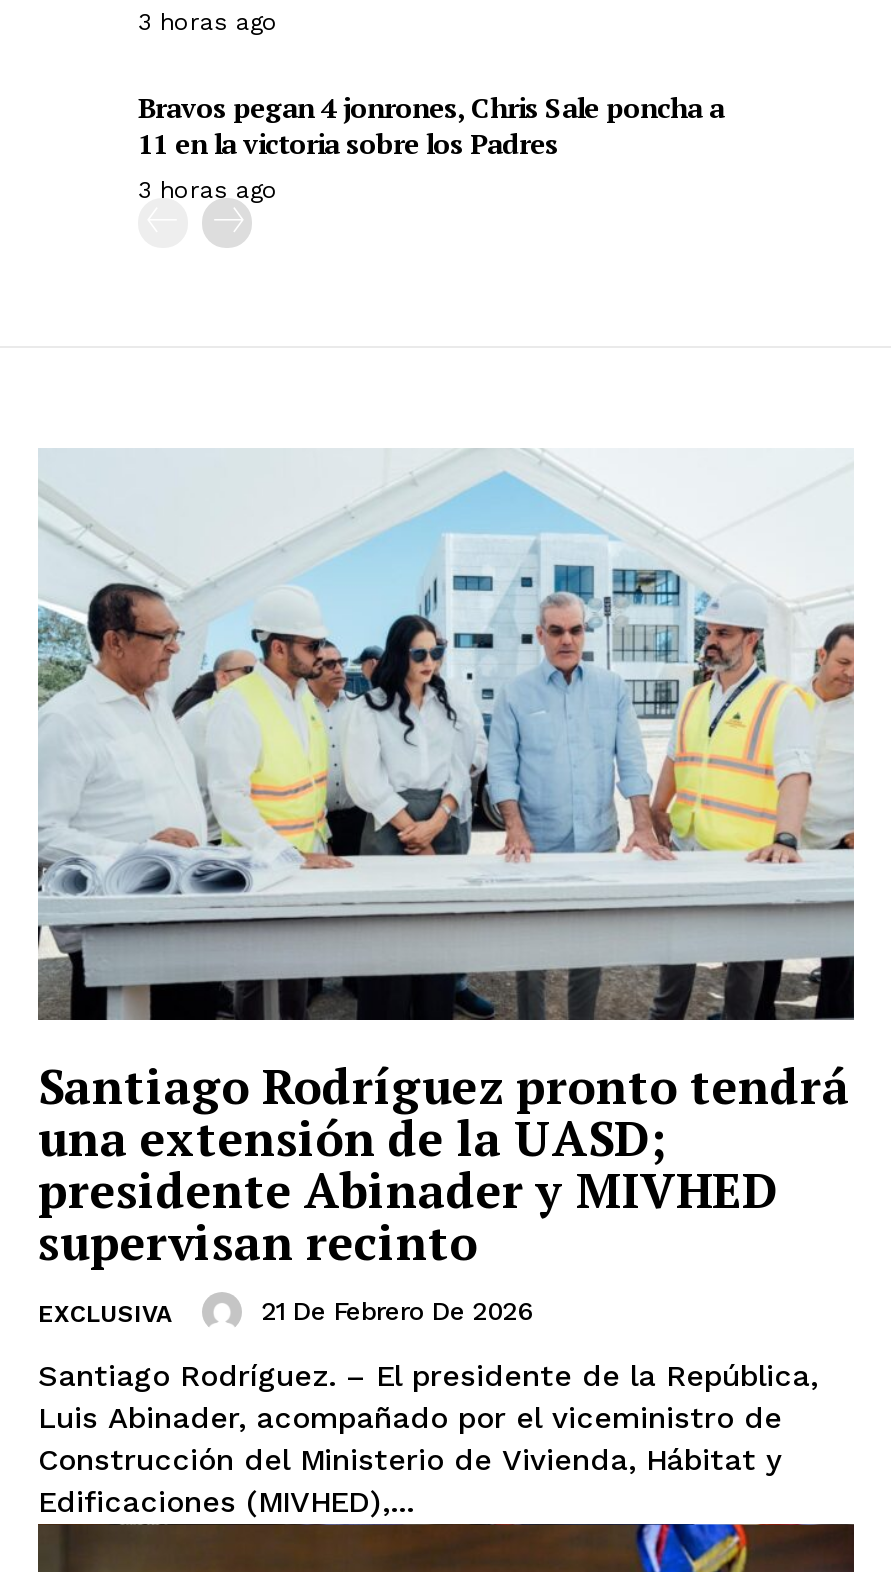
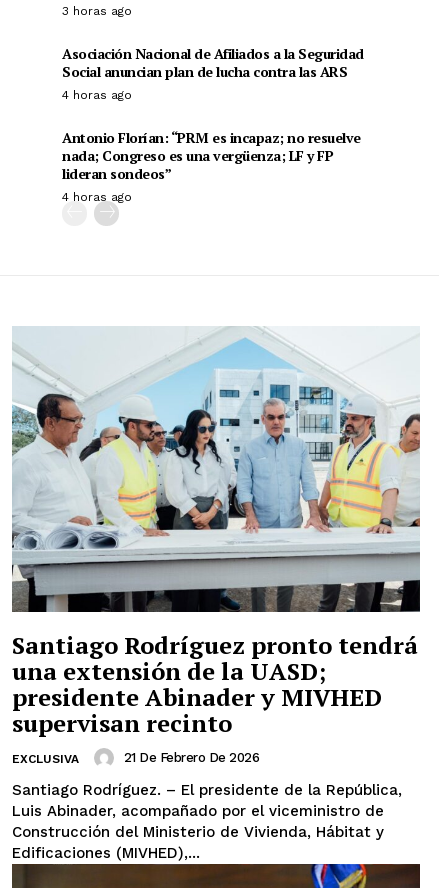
[138,88,724,204] Bravos pegan 4 jonrones, Chris Sale poncha a | 11 en la victoria sobre los Padres | 3 horas ago -> [62,44,363,204] Asociación Nacional de Afiliados a la Seguridad | Social anuncian plan de lucha contra las ARS | 4 horas ago | Antonio Florían: “PRM es incapaz; no resuelve | nada; Congreso es una vergüenza; LF y FP | lideran sondeos” | 4 horas ago

